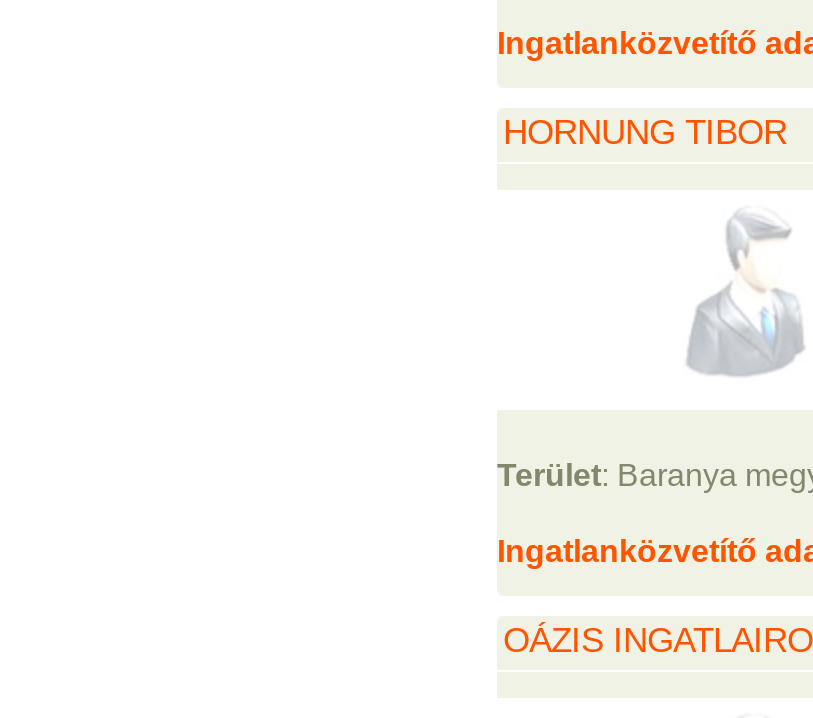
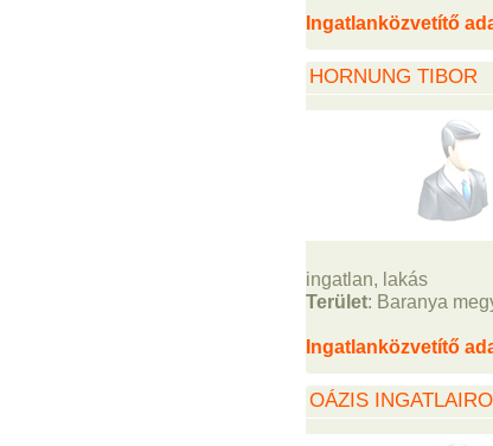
none -> [306,268,428,289] ingatlan, lakás

